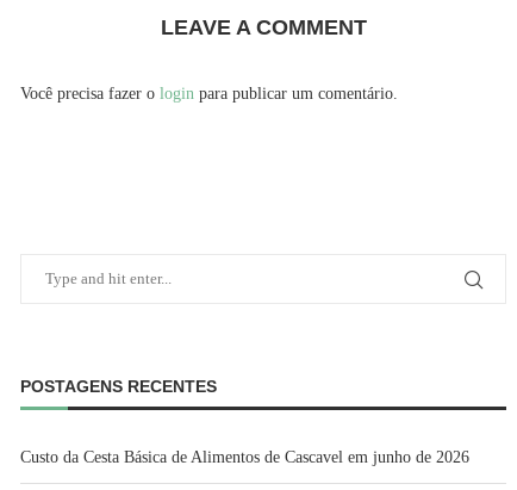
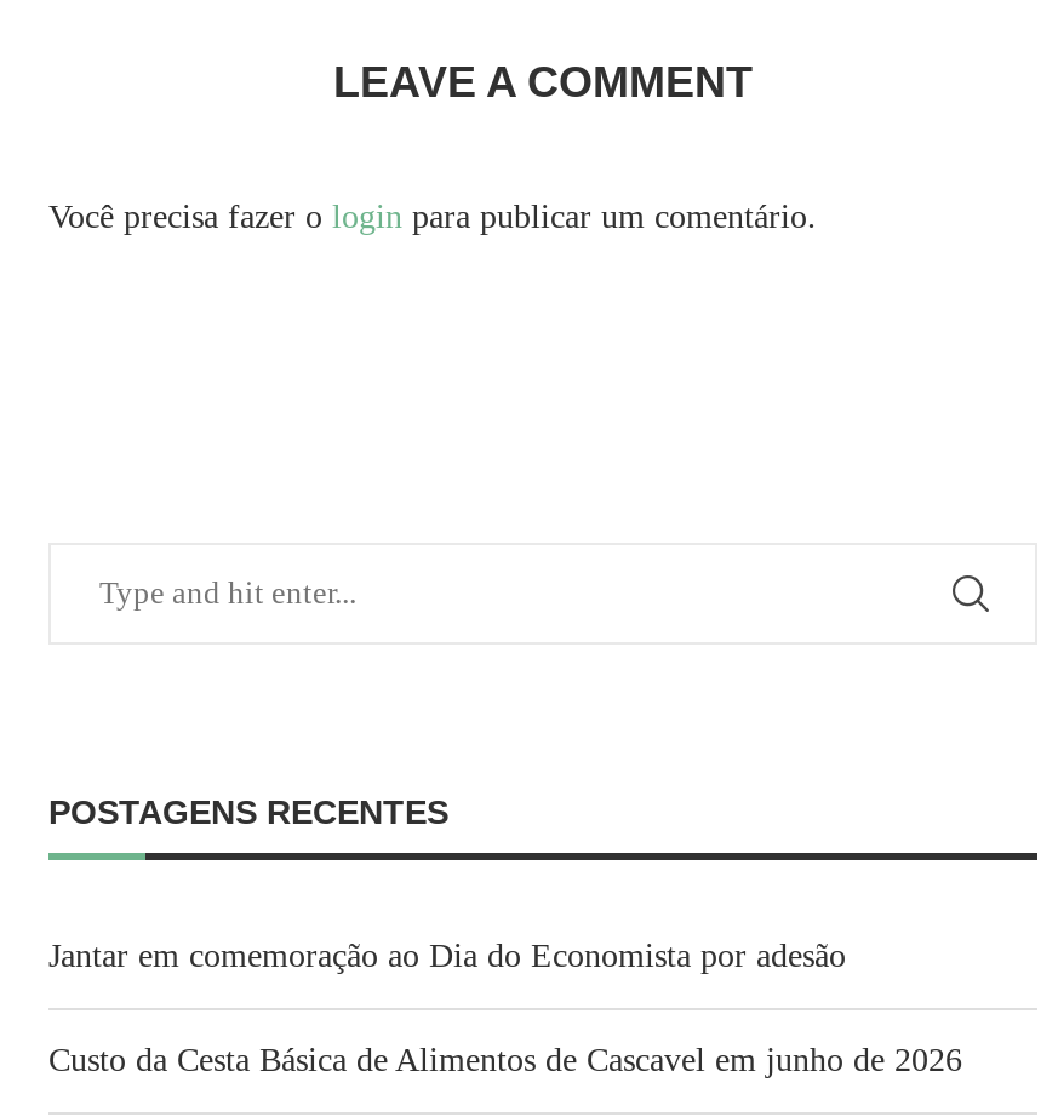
none -> [48,938,846,974] Jantar em comemoração ao Dia do Economista por adesão

